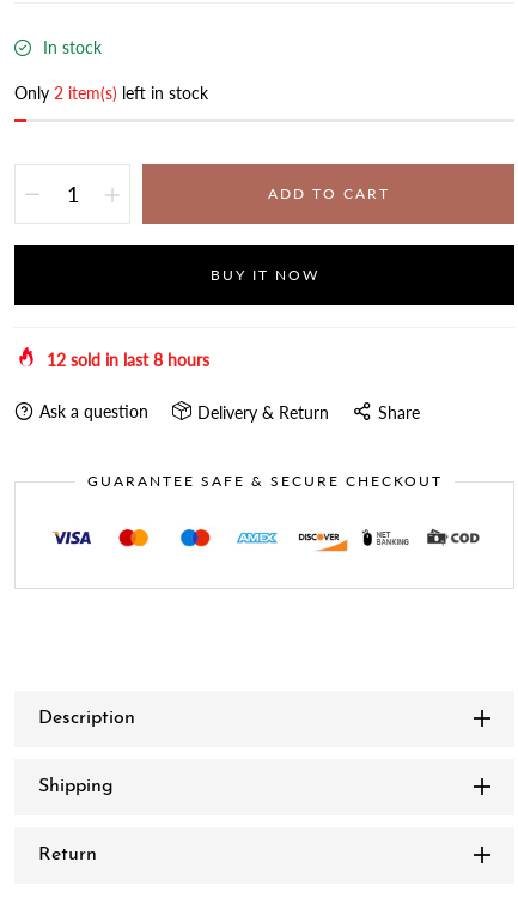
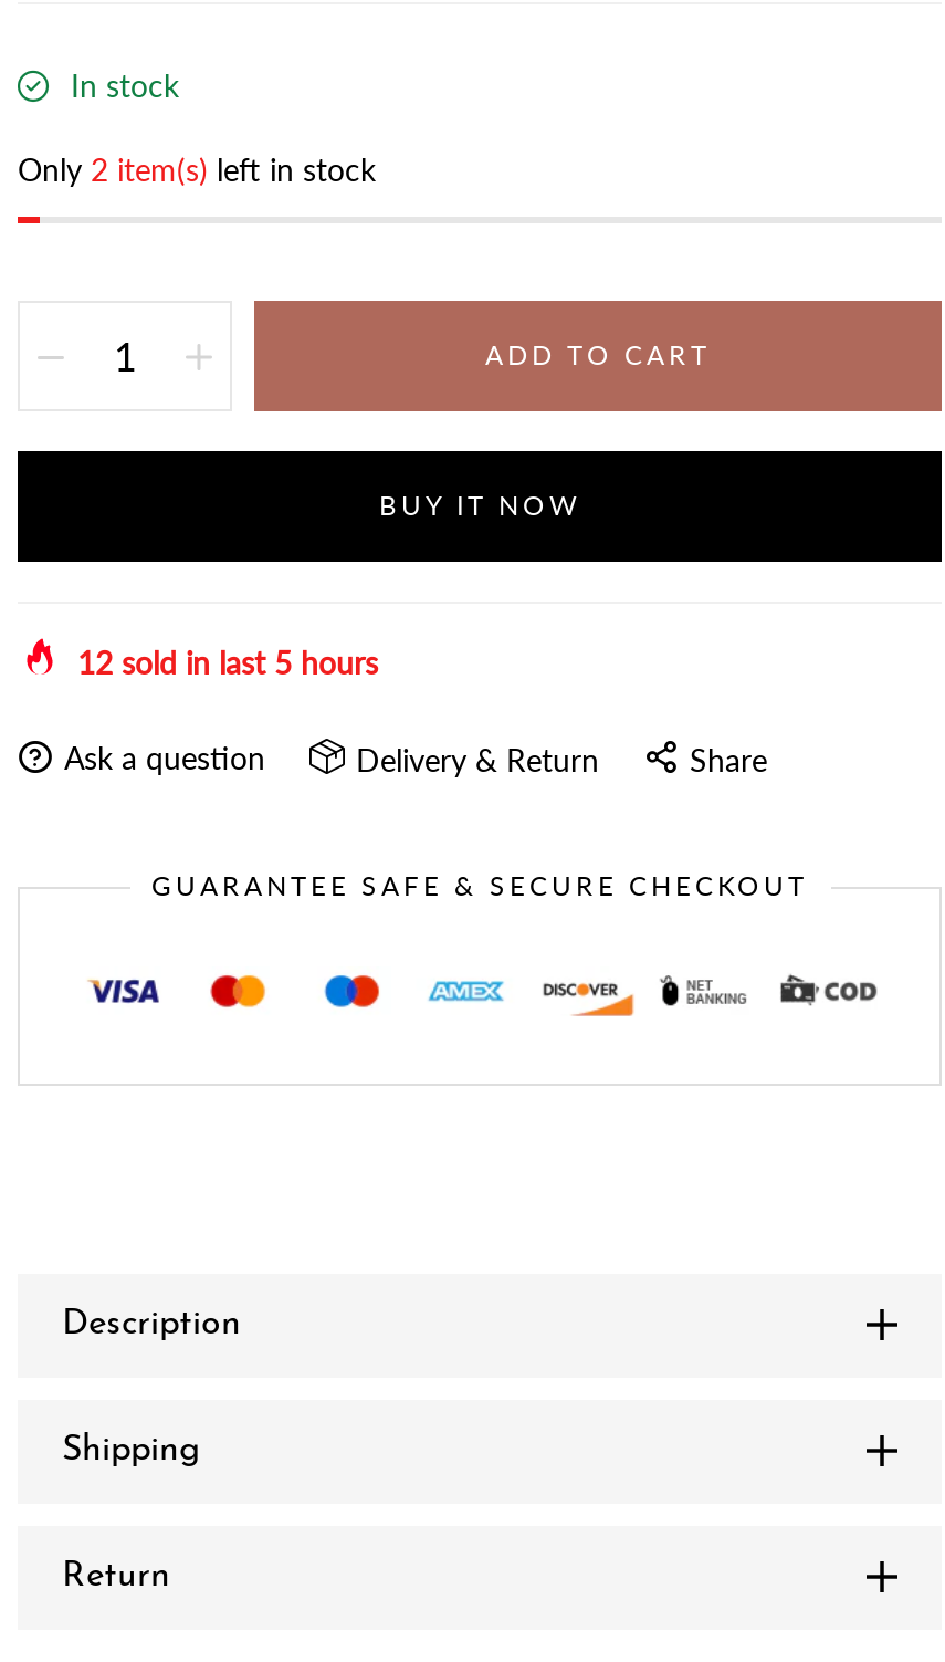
[47,350,209,370] 12 sold in last 8 hours -> [77,644,378,681] 12 sold in last 5 hours

